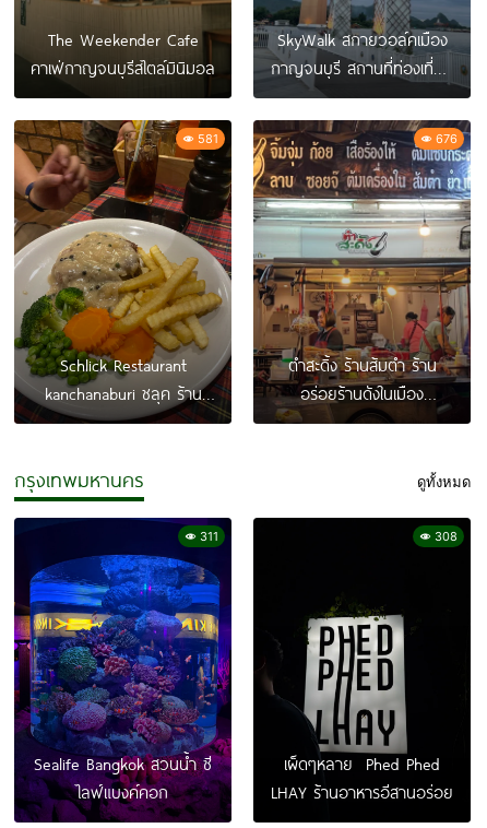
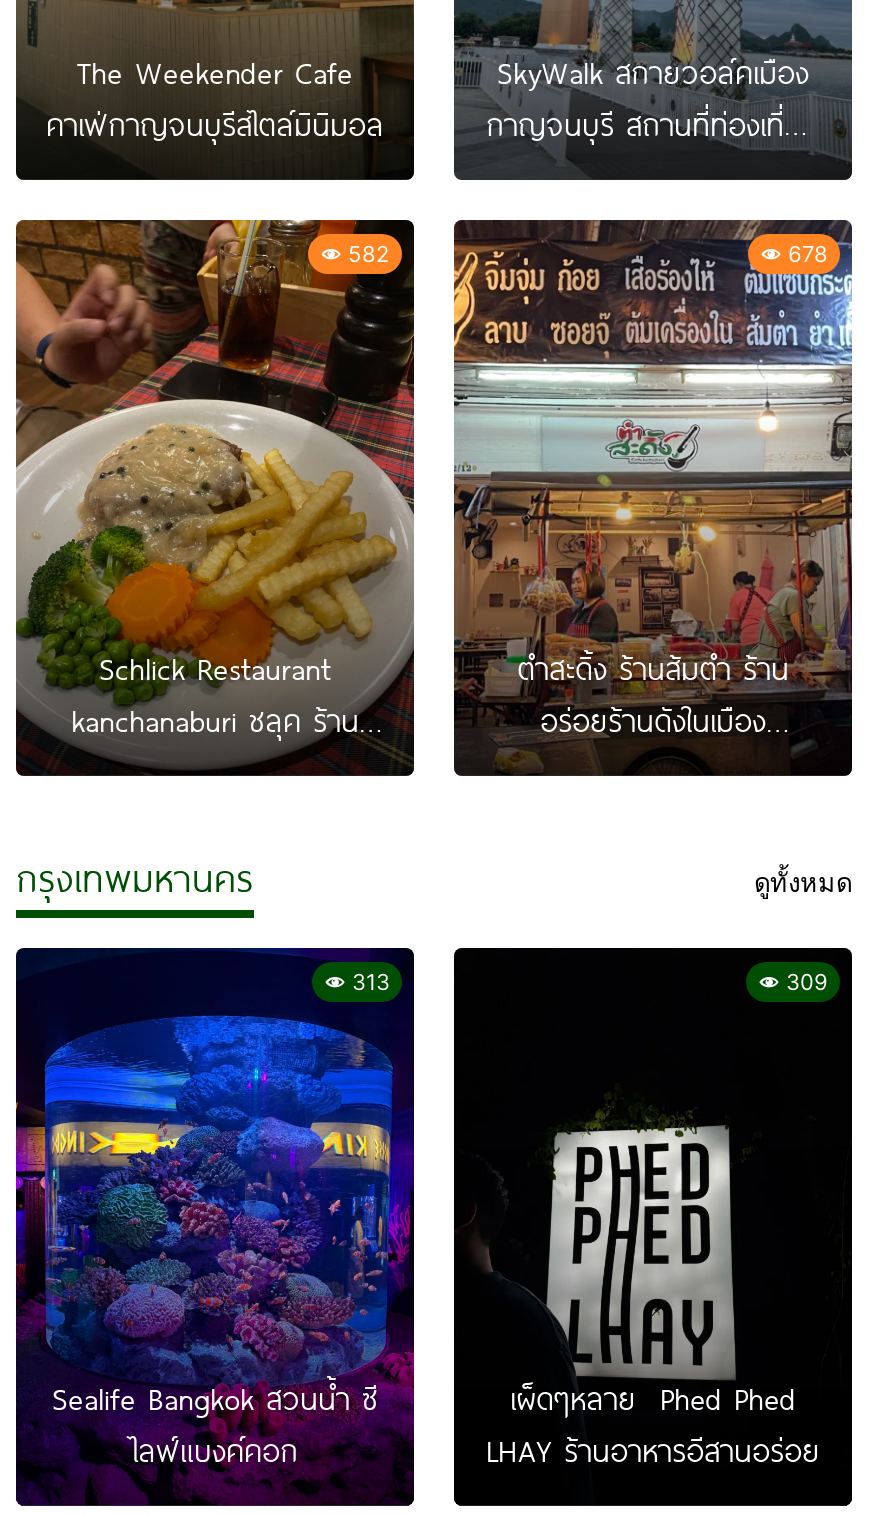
[194,131,218,146] 581 -> [342,239,390,267] 582
[432,131,458,146] 676 -> [782,239,828,267] 678
[197,529,218,544] 311 -> [346,968,390,996] 313
[431,529,458,544] 308 -> [780,968,828,996] 309

